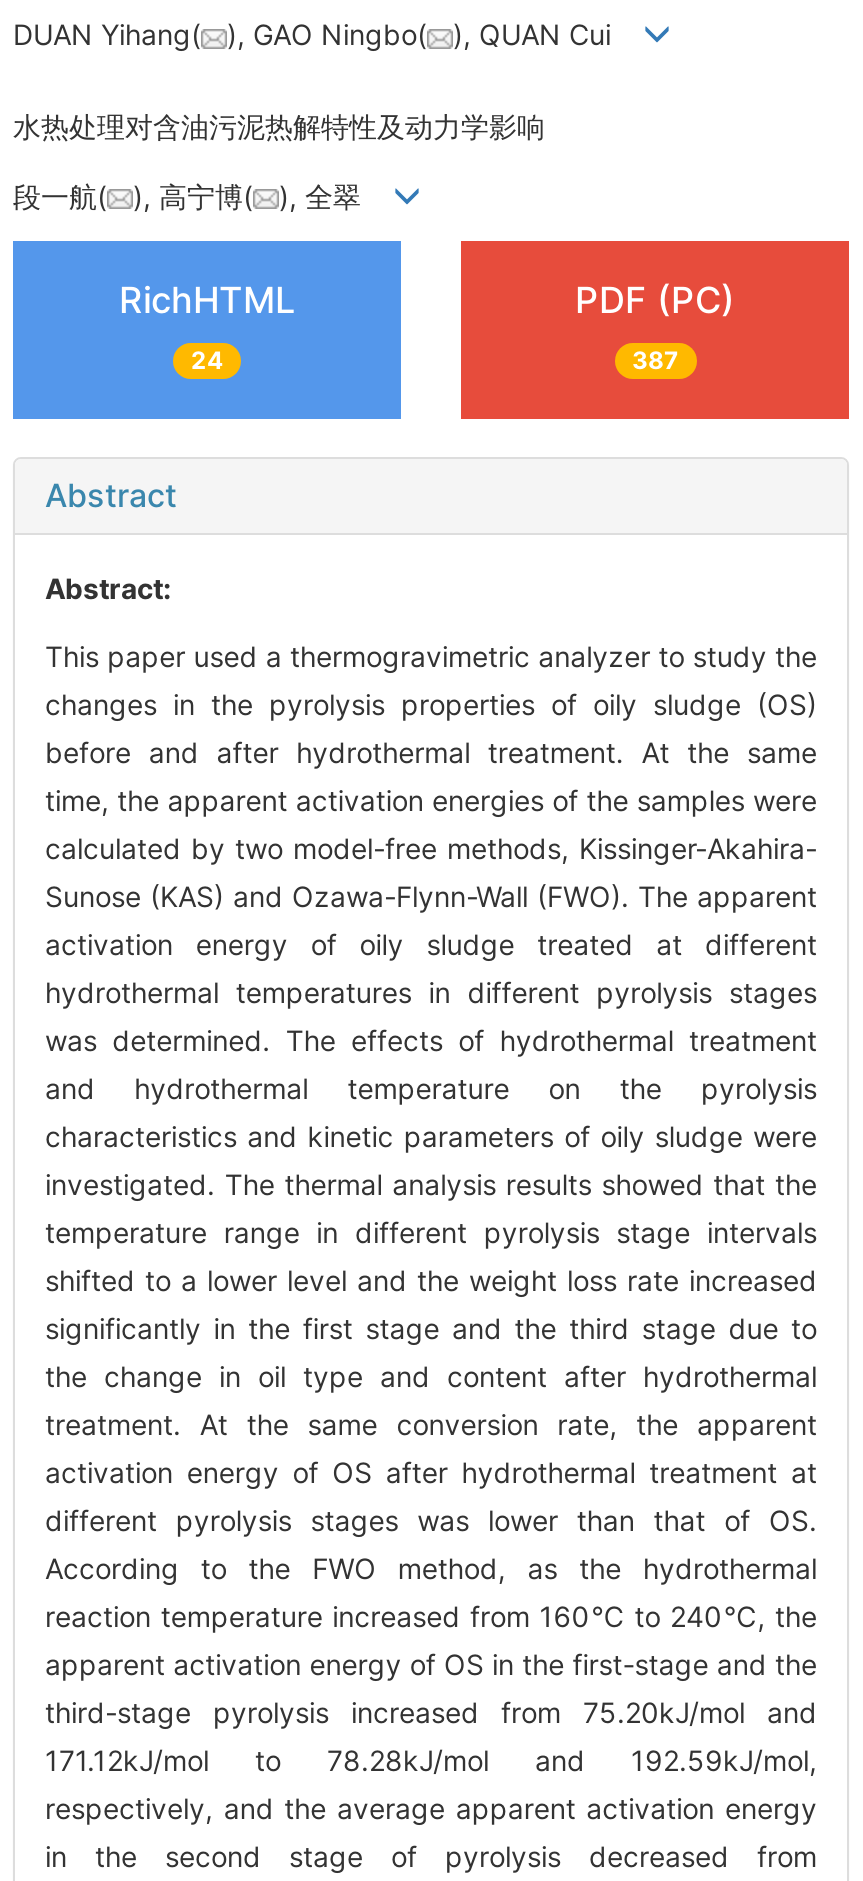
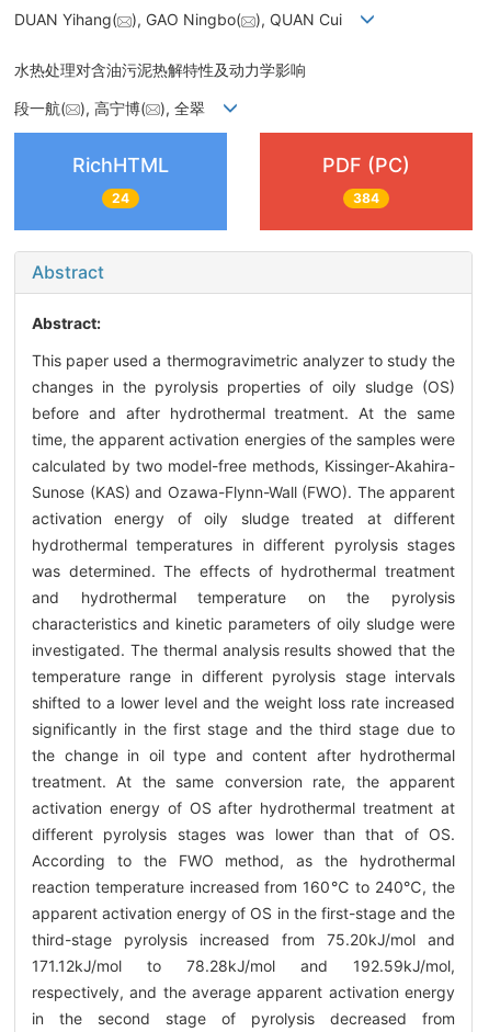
[632,346,678,376] 387 -> [353,190,379,207] 384

